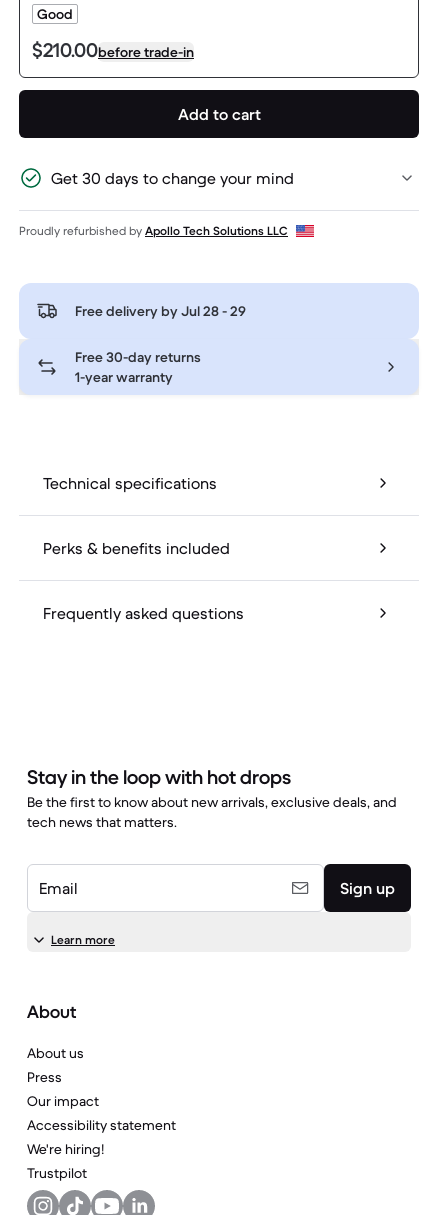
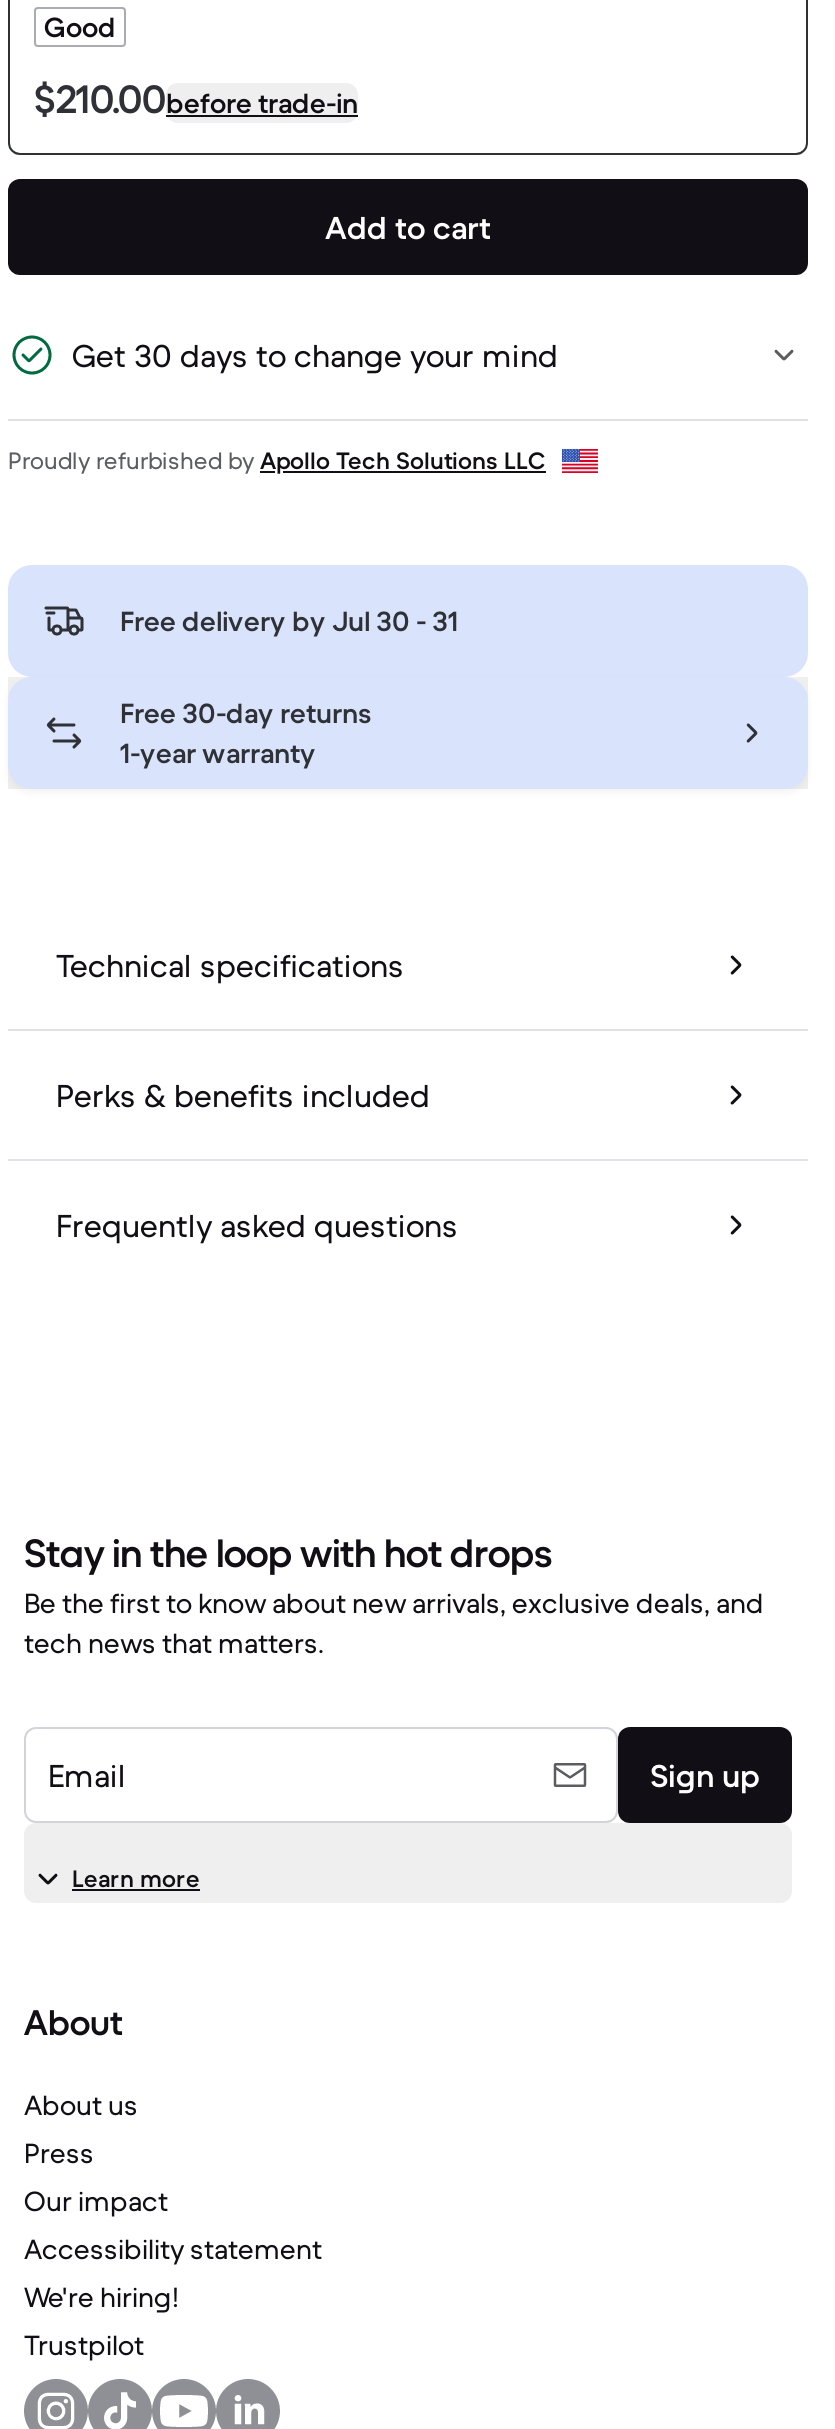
[75,302,246,320] Free delivery by Jul 28 - 29 -> [120,604,458,640] Free delivery by Jul 30 - 31

